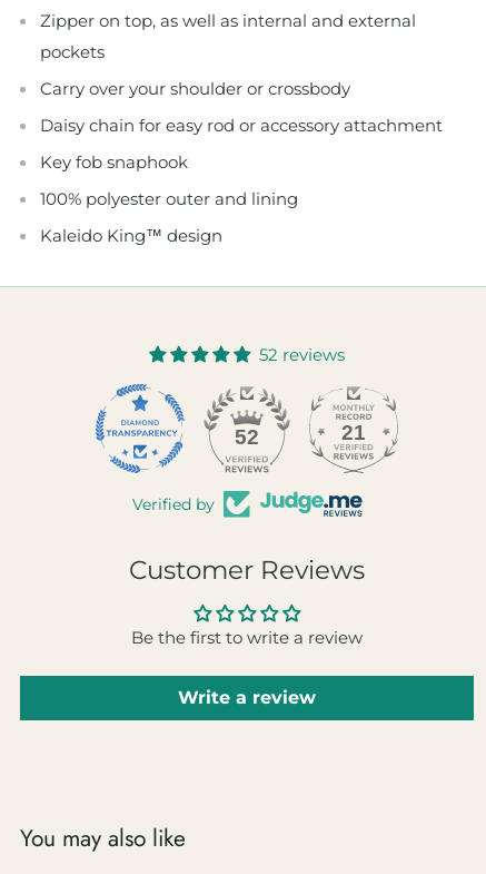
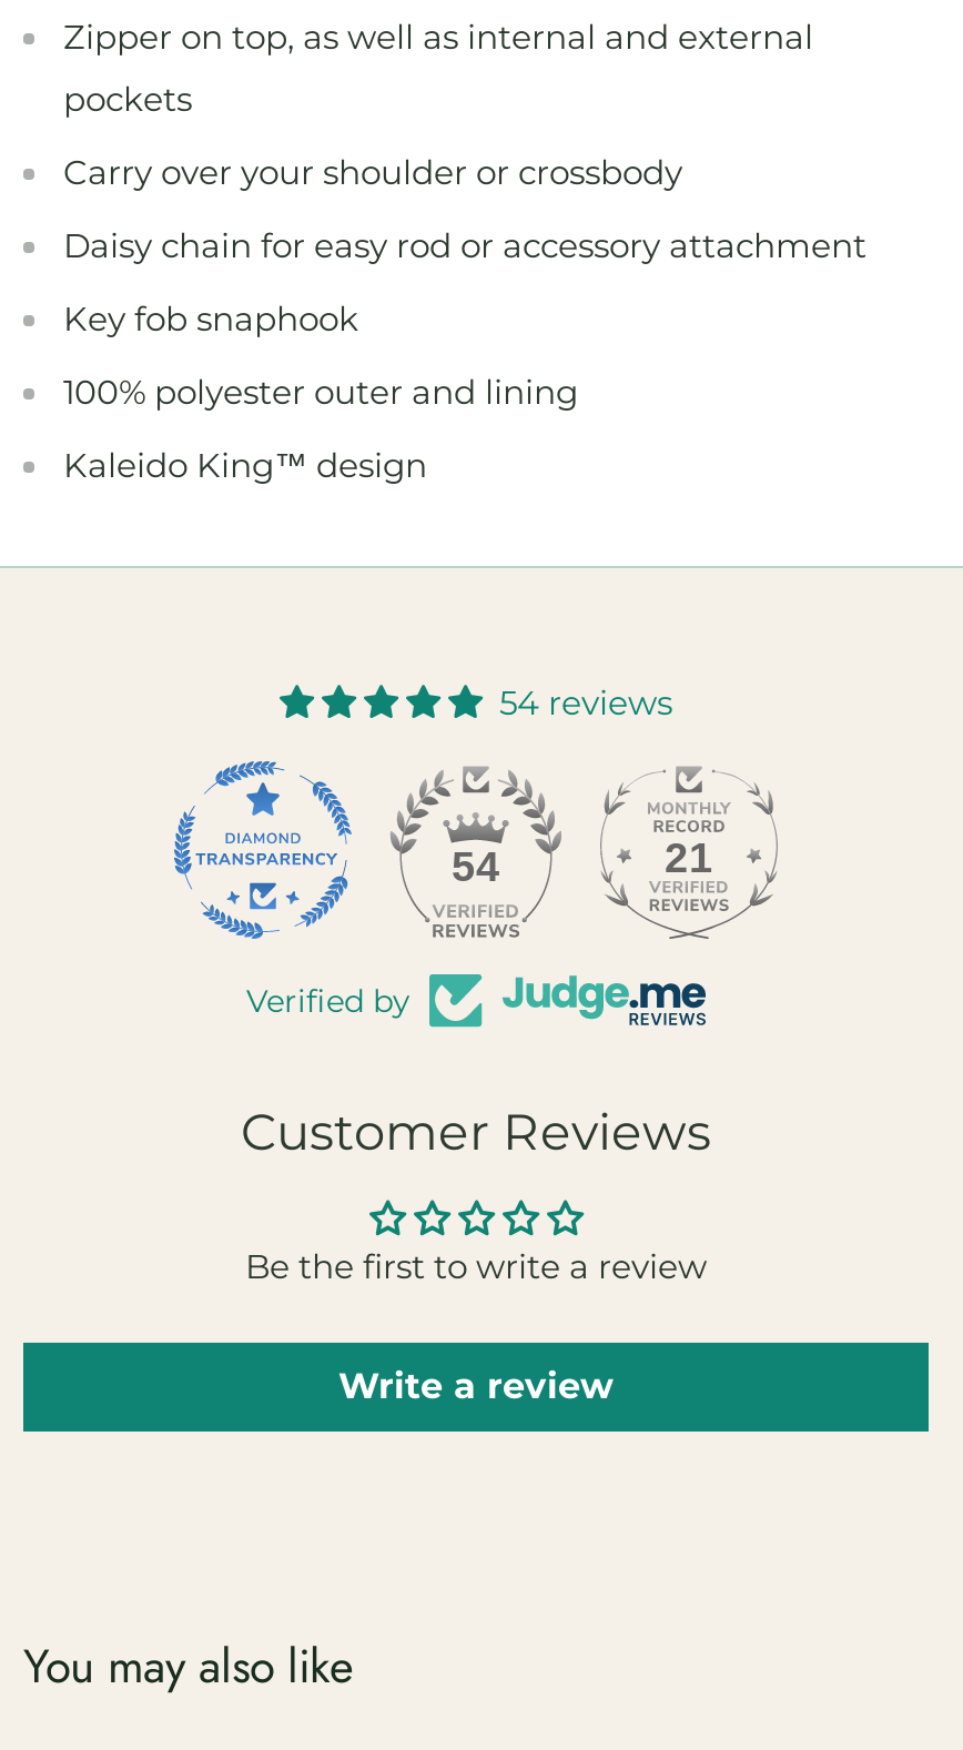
[259,343,345,365] 52 reviews -> [499,680,672,722] 54 reviews
[235,425,259,448] 52 -> [452,842,500,889] 54

